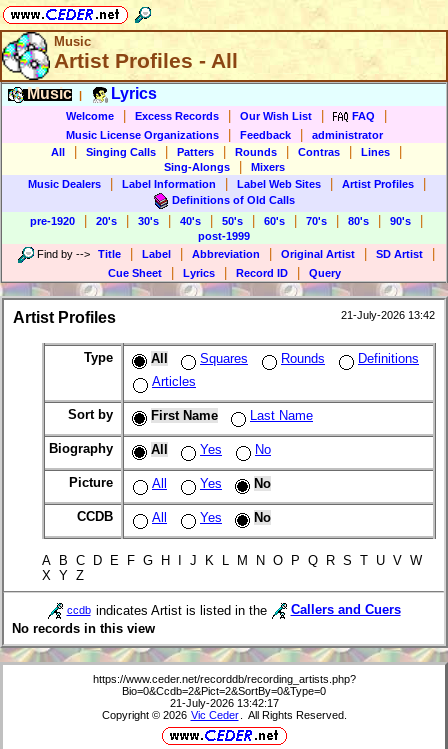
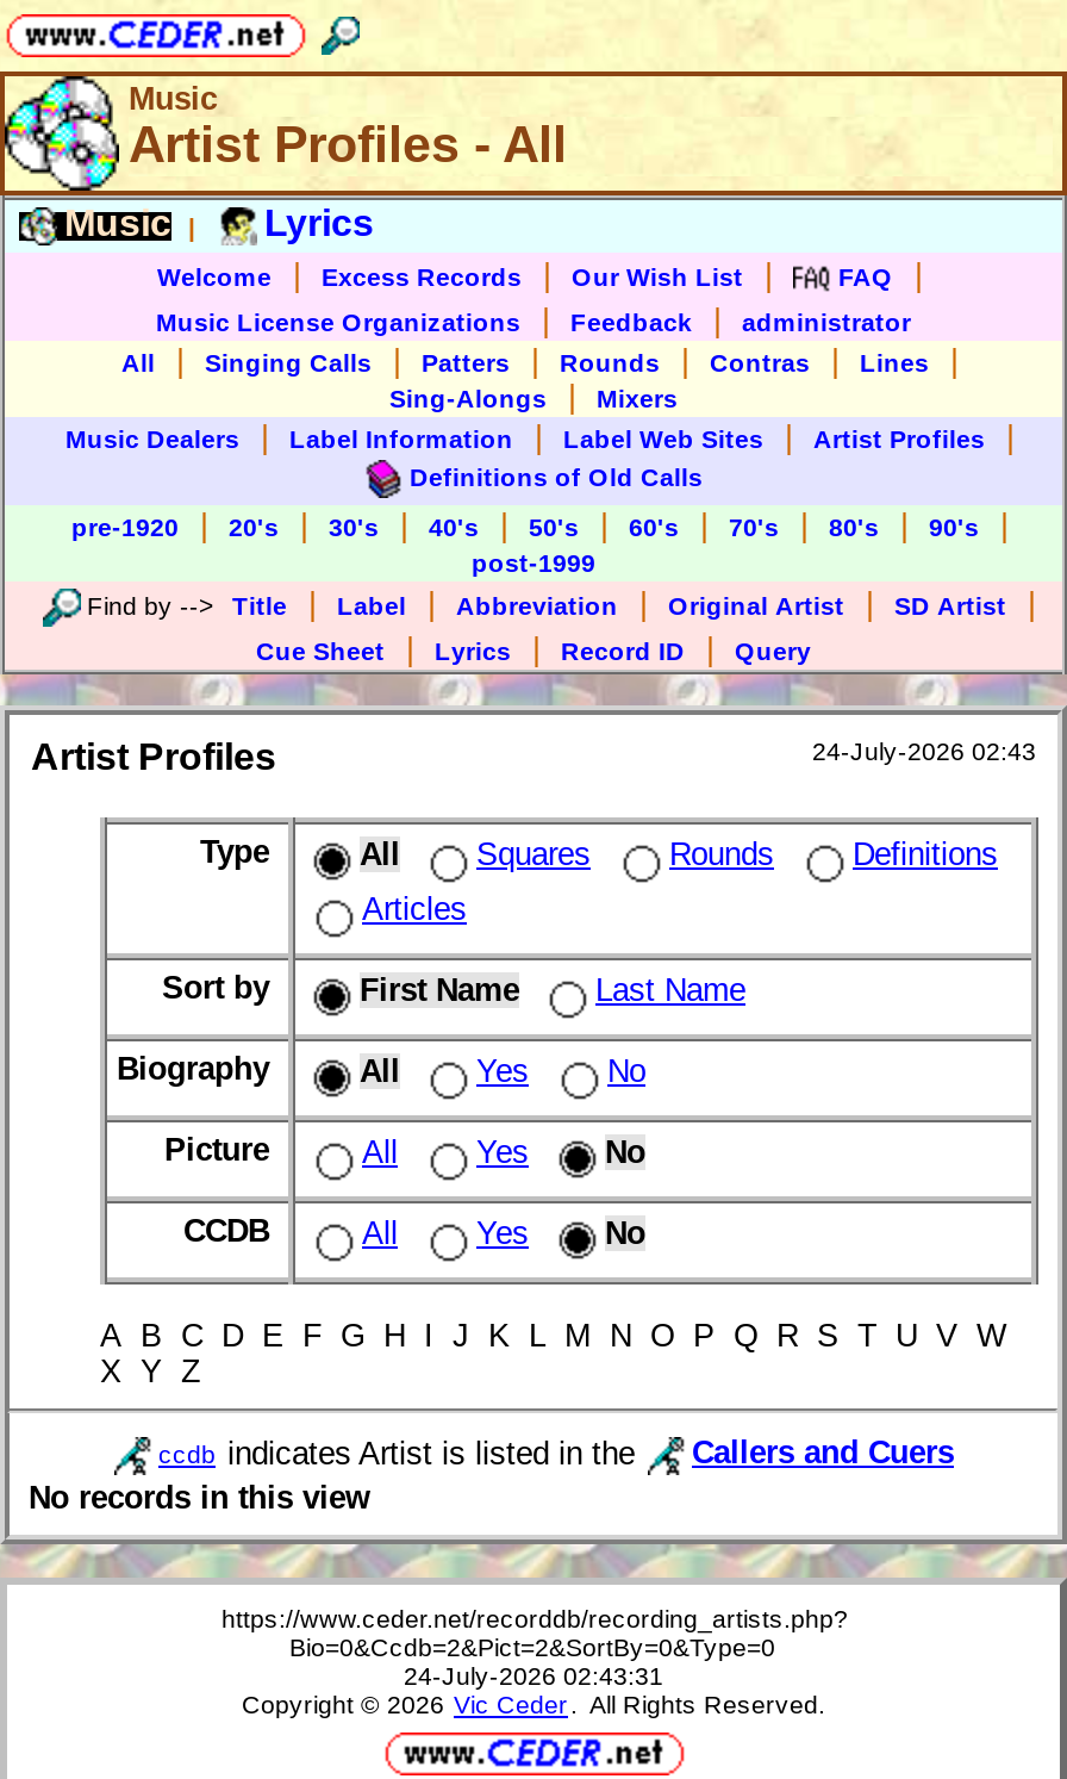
[341,309,435,321] 21-July-2026 13:42 -> [812,737,1036,766] 24-July-2026 02:43
[169,697,278,709] 21-July-2026 13:42:17 -> [404,1660,663,1689] 24-July-2026 02:43:31

